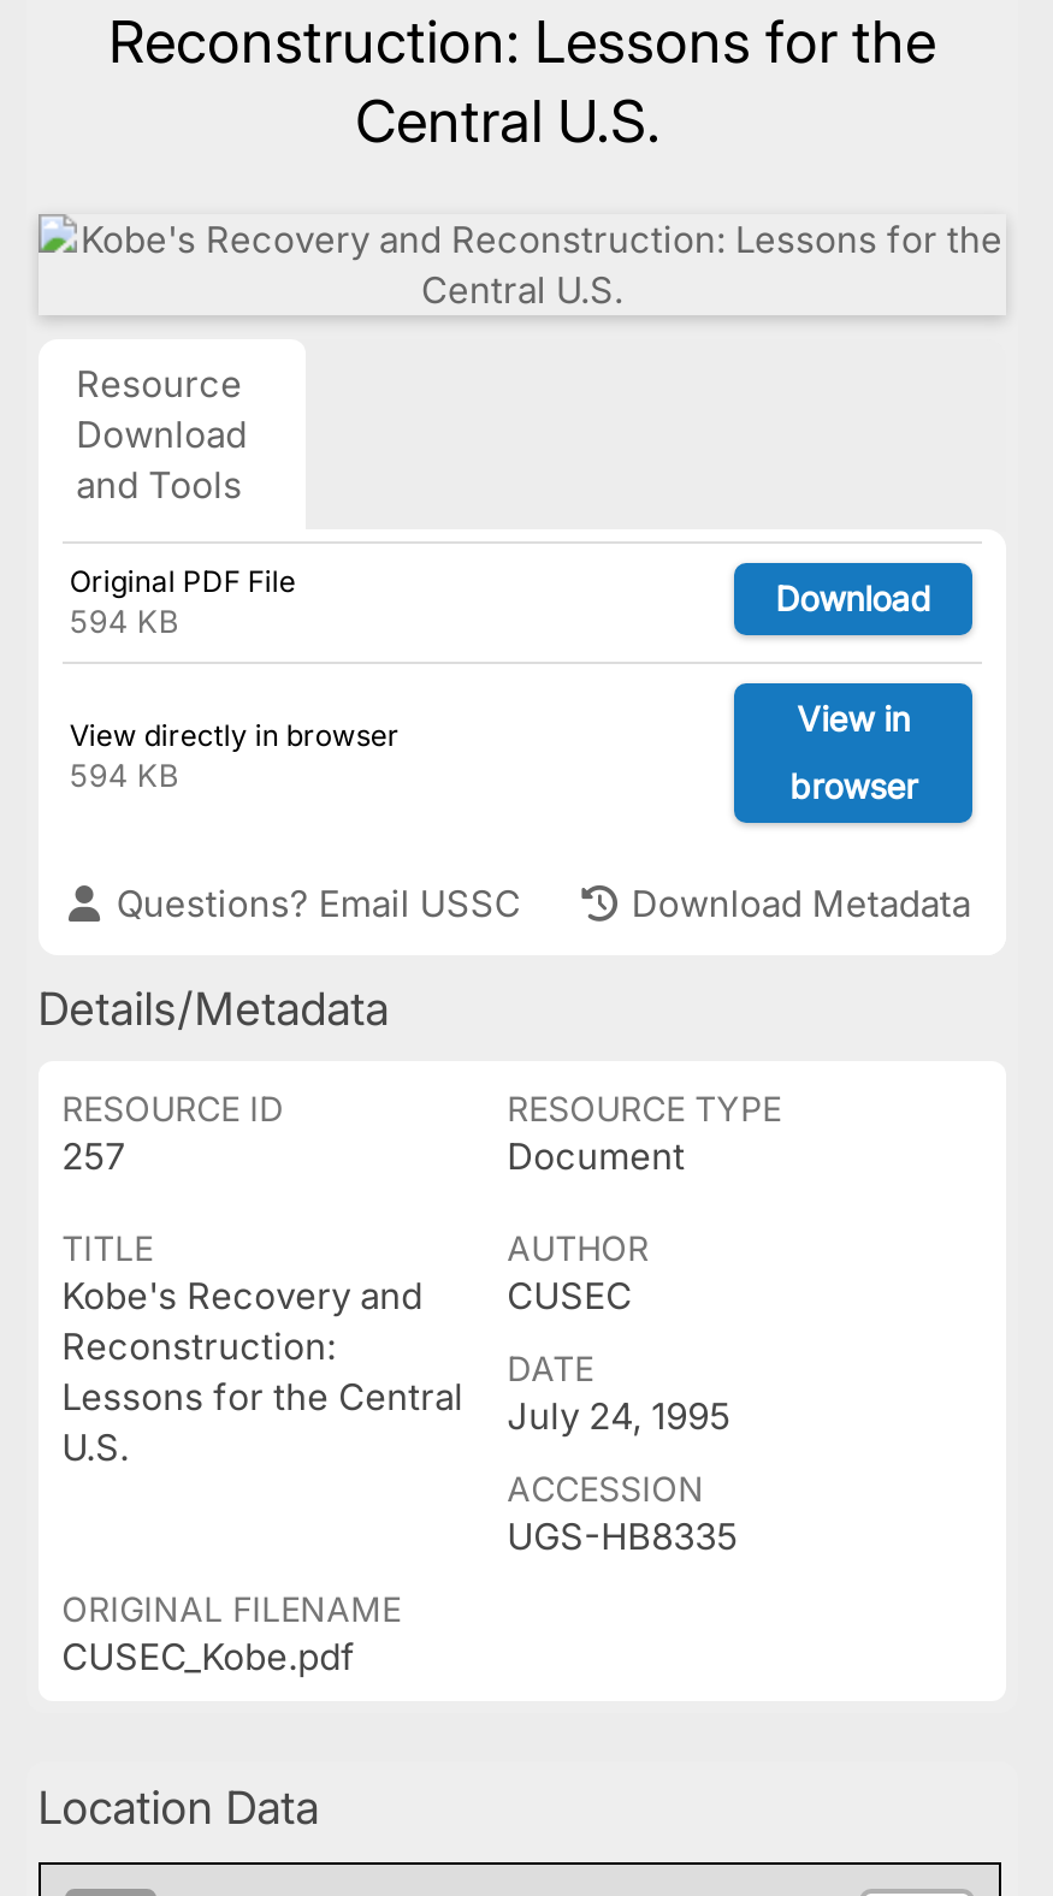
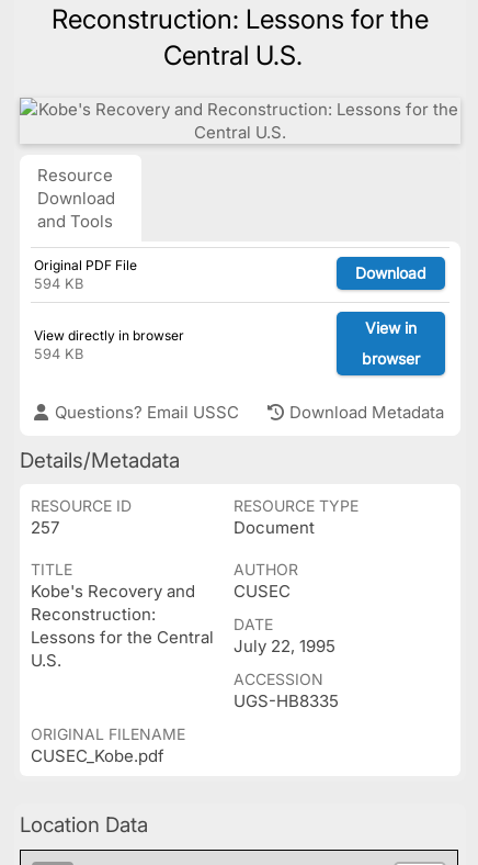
[62,1374,731,1439] Lessons for the Central July 24, 1995 -> [30,627,335,656] Lessons for the Central July 22, 1995

